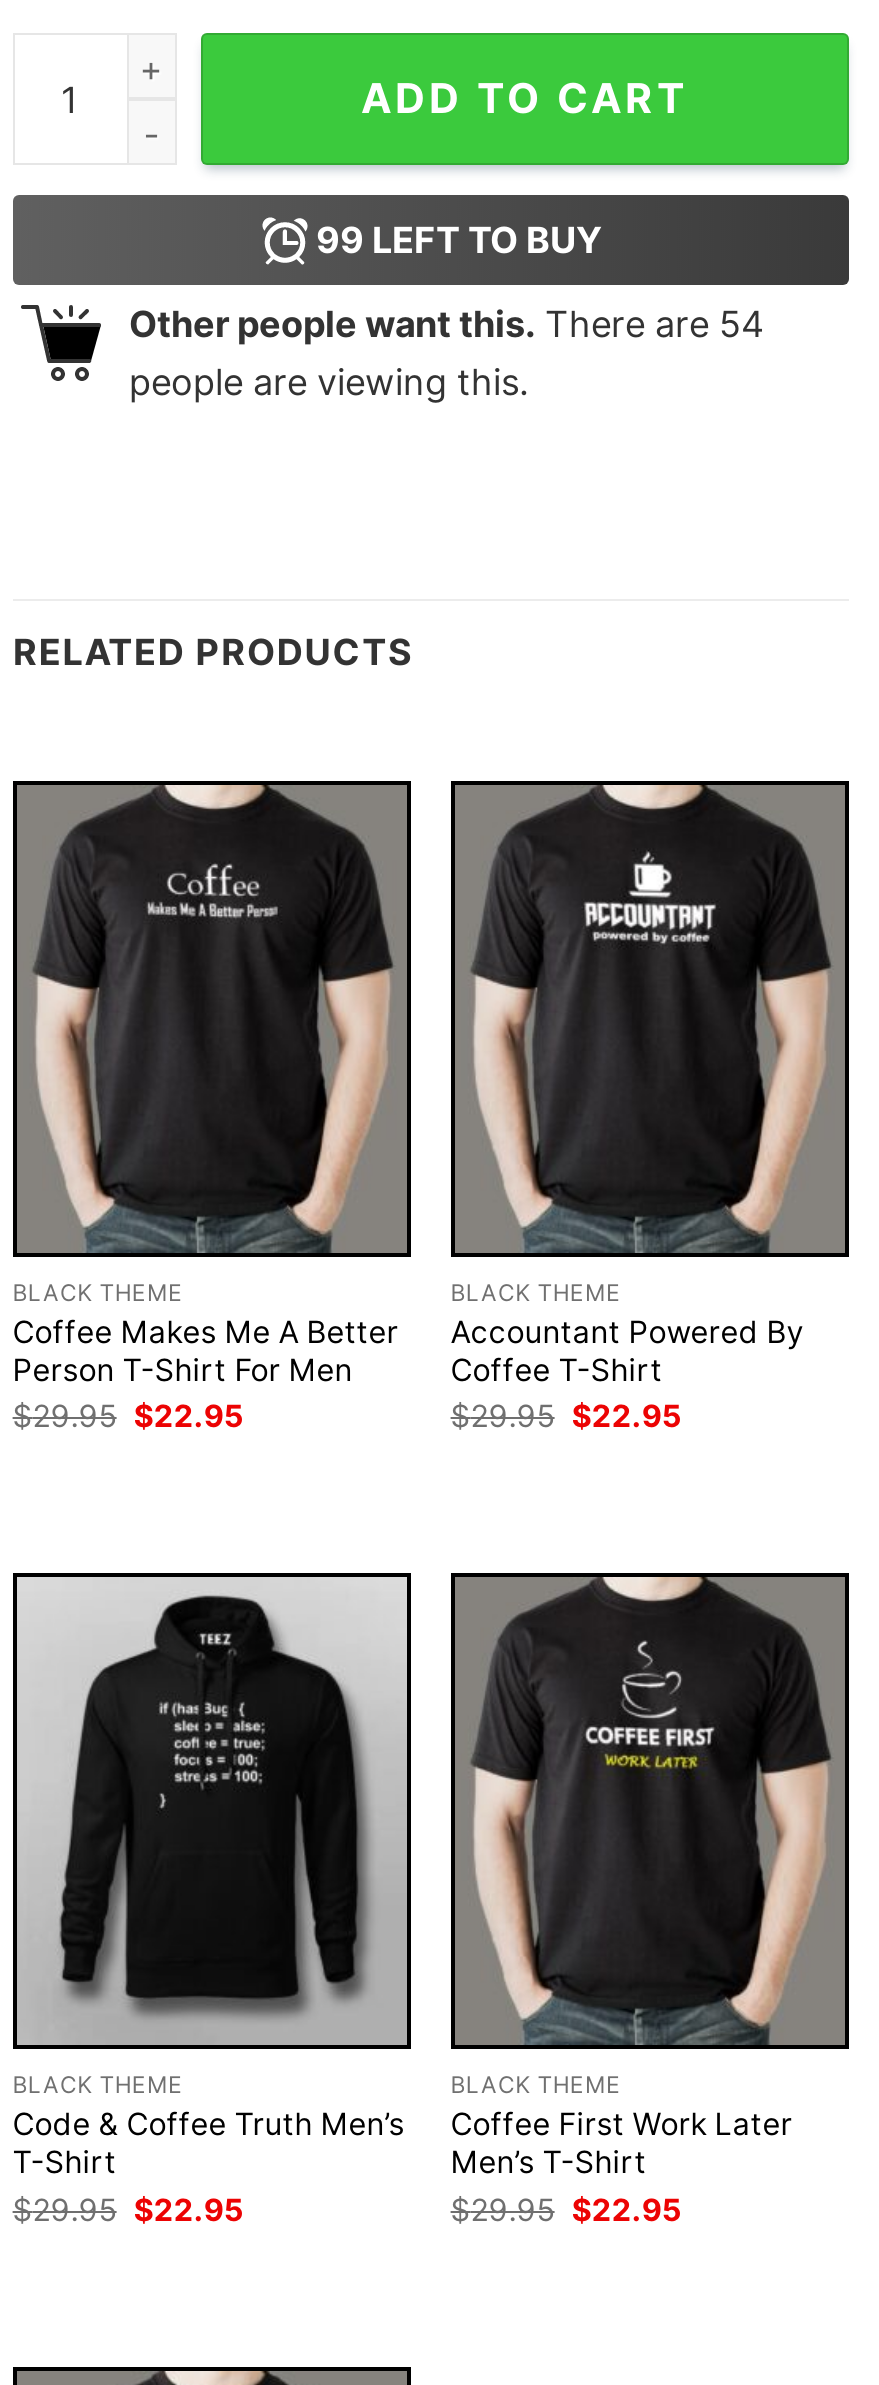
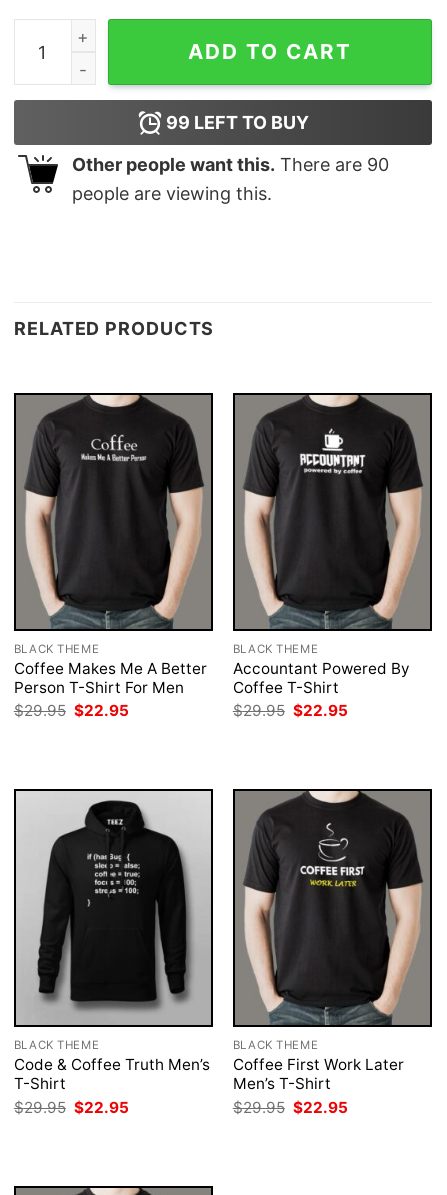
[129,303,765,345] Other people want this. There are 54 -> [72,154,389,175] Other people want this. There are 90

